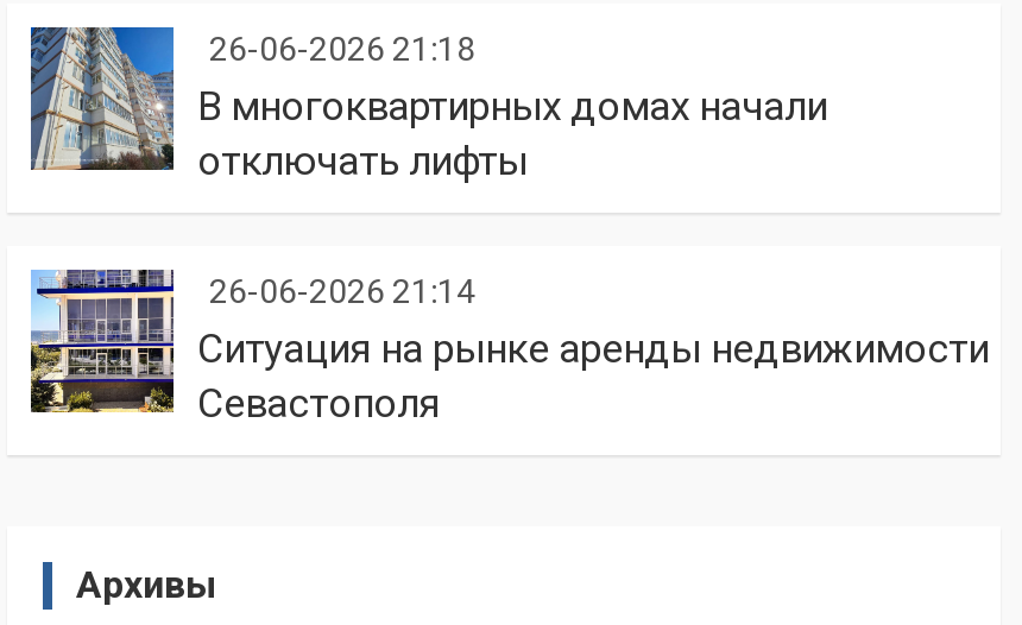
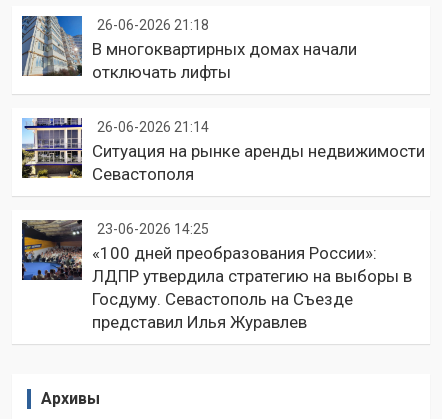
none -> [21,219,412,332] [image] | 23-06-2026 14:25 | «100 дней преобразования России»: | ЛДПР утвердила стратегию на выборы в | Госдуму. Севастополь на Съезде | представил Илья Журавлев

